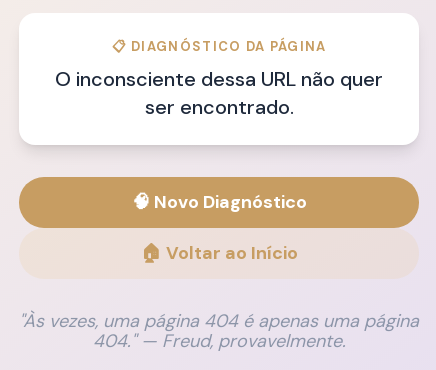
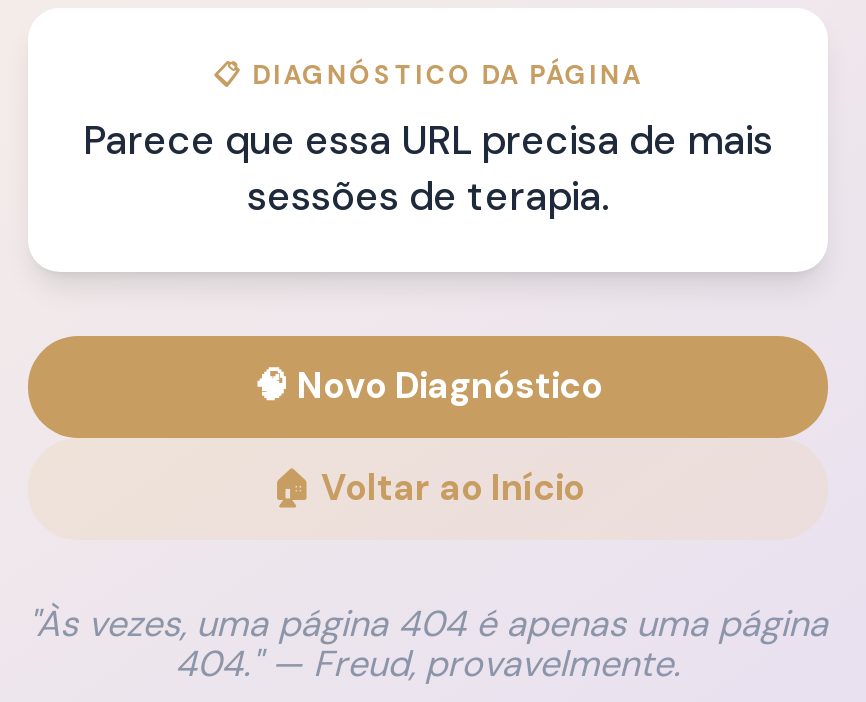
[55,66,383,120] O inconsciente dessa URL não quer | ser encontrado. -> [83,114,773,222] Parece que essa URL precisa de mais | sessões de terapia.

